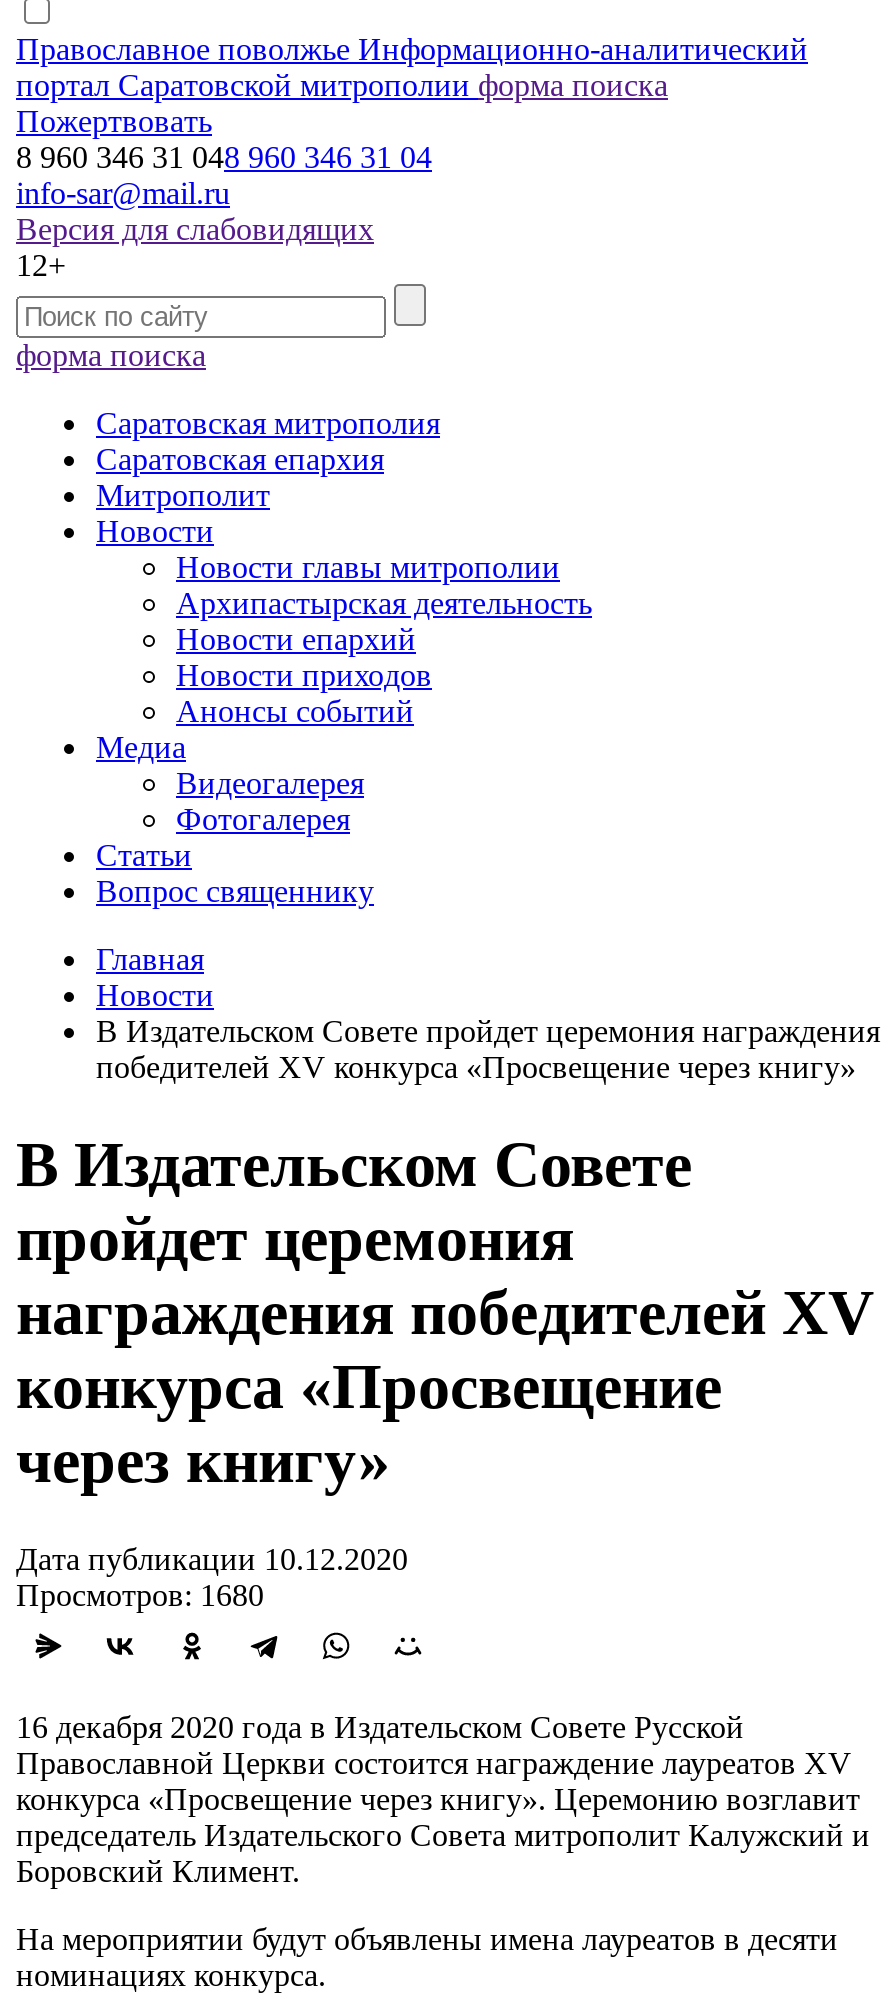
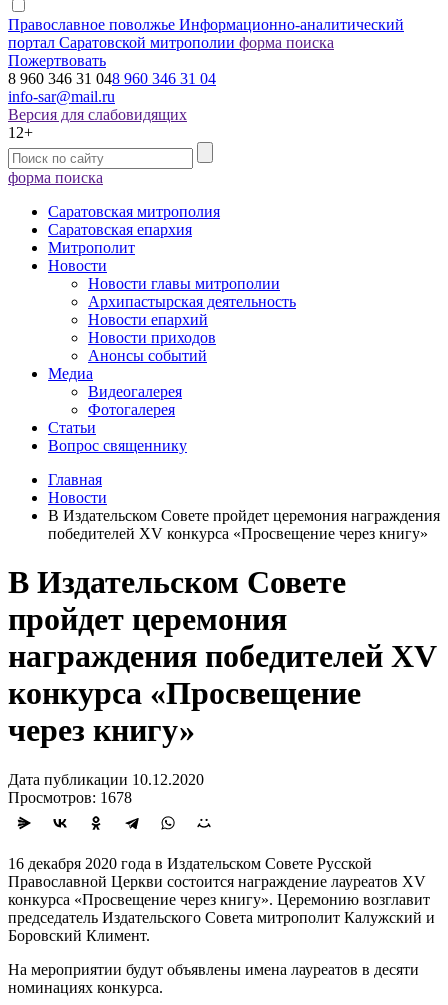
[16,1578,264,1612] Просмотров: 1680 -> [8,789,132,806] Просмотров: 1678

